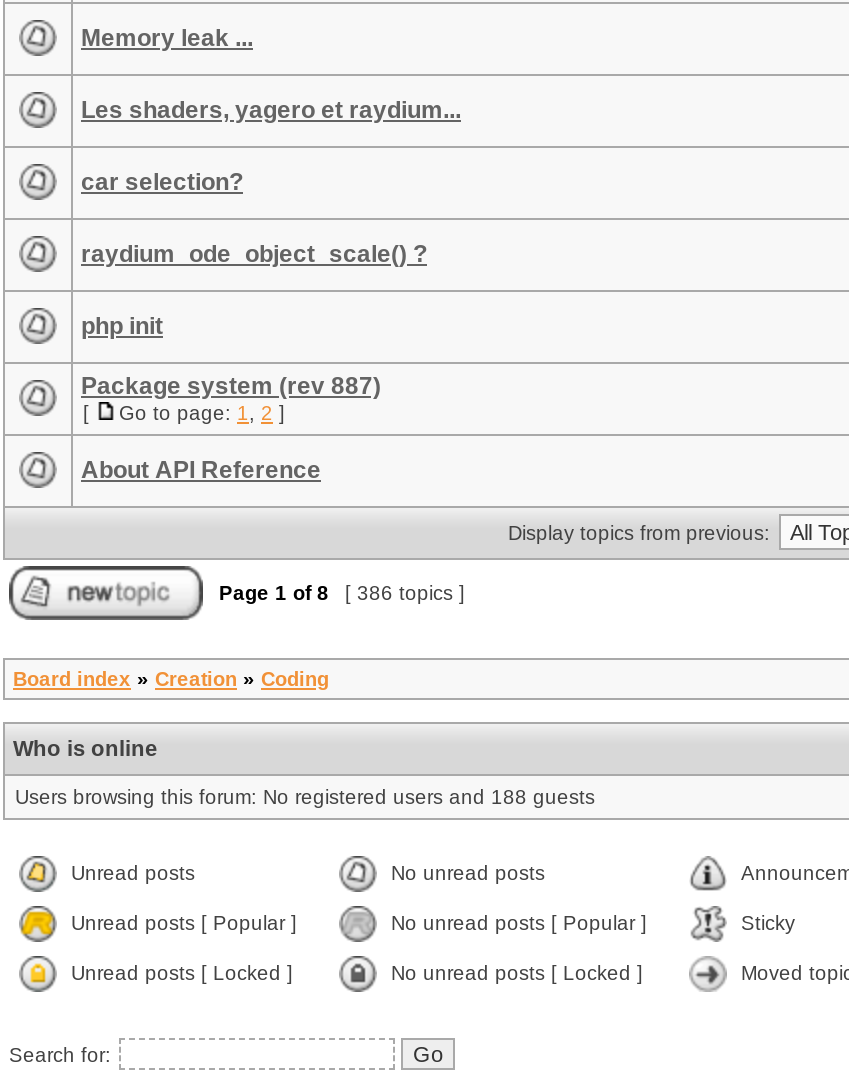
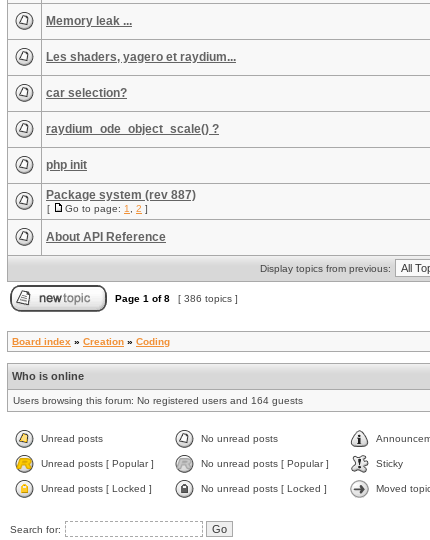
[15,786,595,808] Users browsing this forum: No registered users and 188 guests -> [13,395,303,406] Users browsing this forum: No registered users and 164 guests

